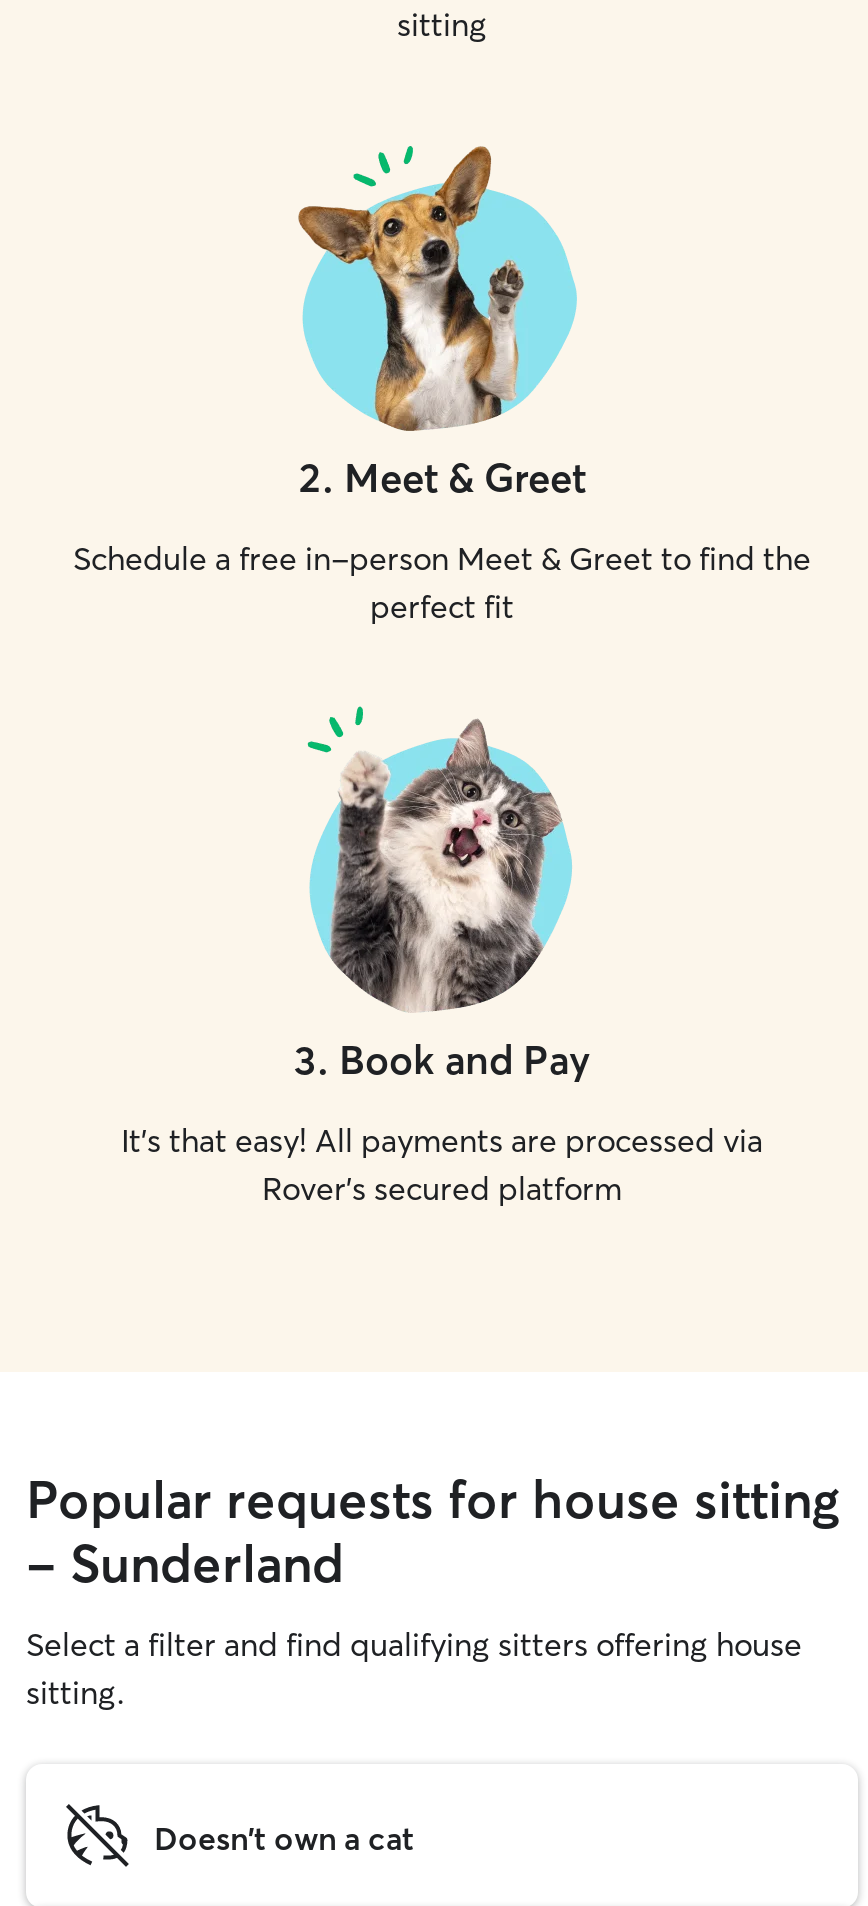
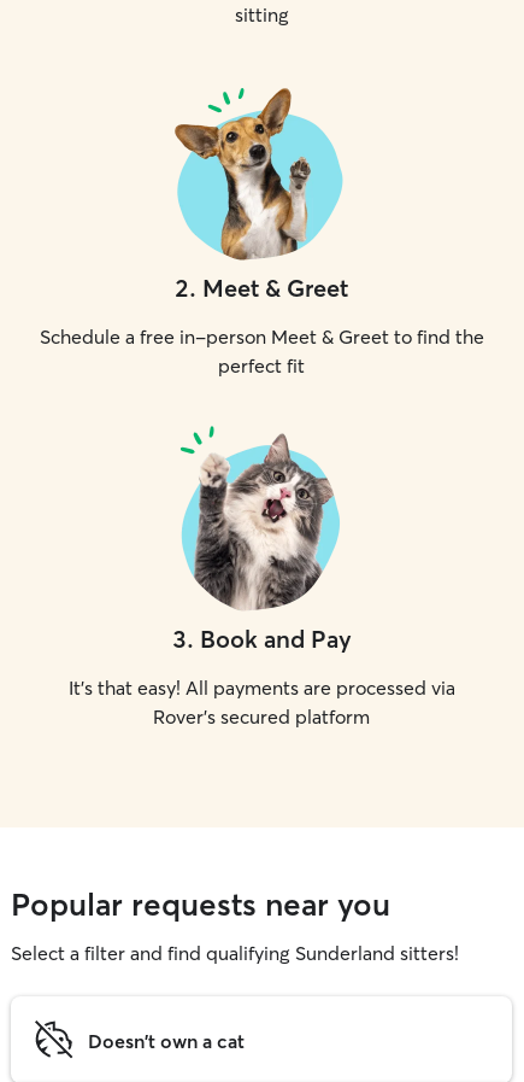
[26,1468,840,1712] Popular requests for house sitting | - Sunderland | Select a filter and find qualifying sitters offering house | sitting. -> [11,885,459,965] Popular requests near you | Select a filter and find qualifying Sunderland sitters!

